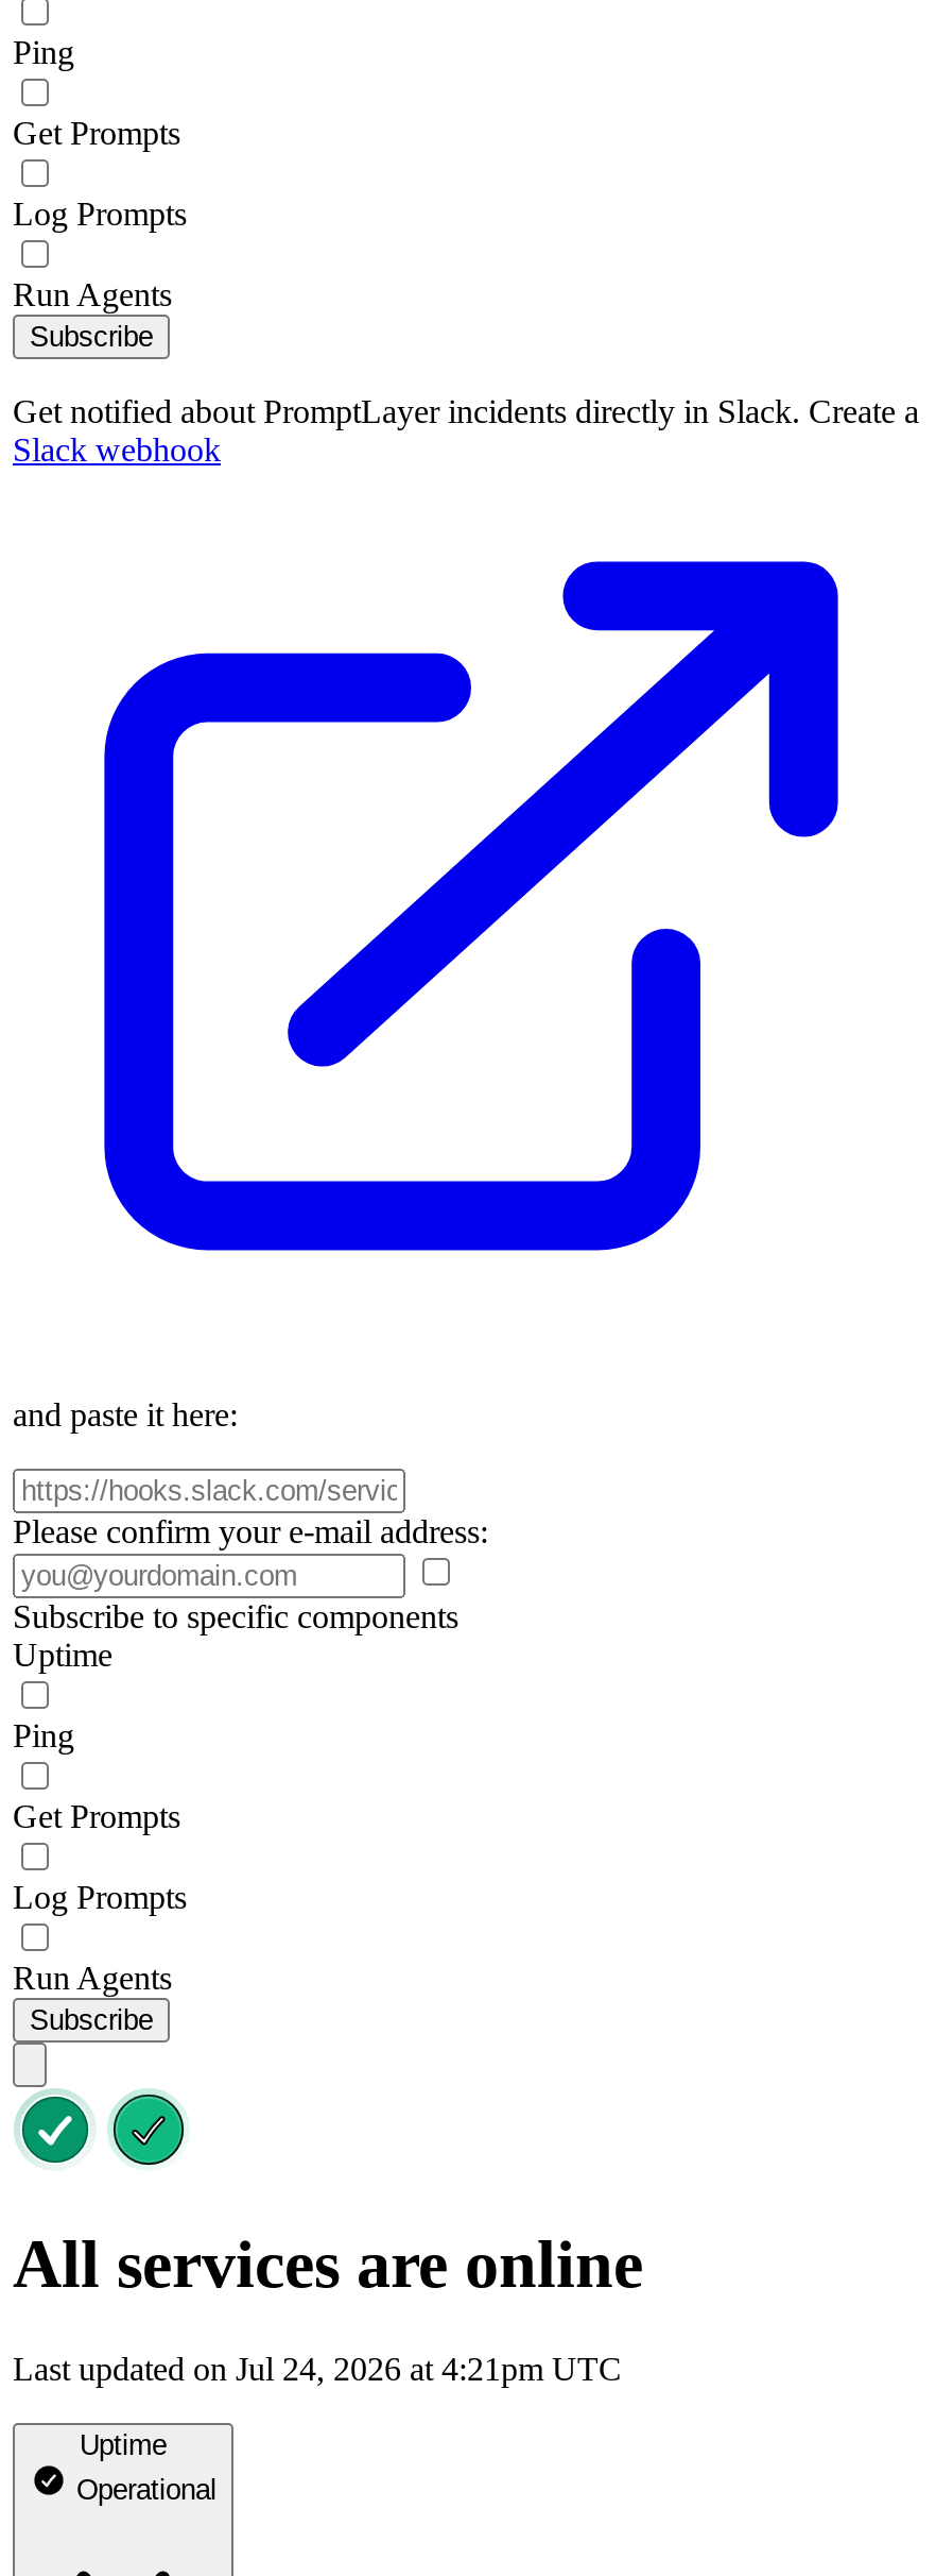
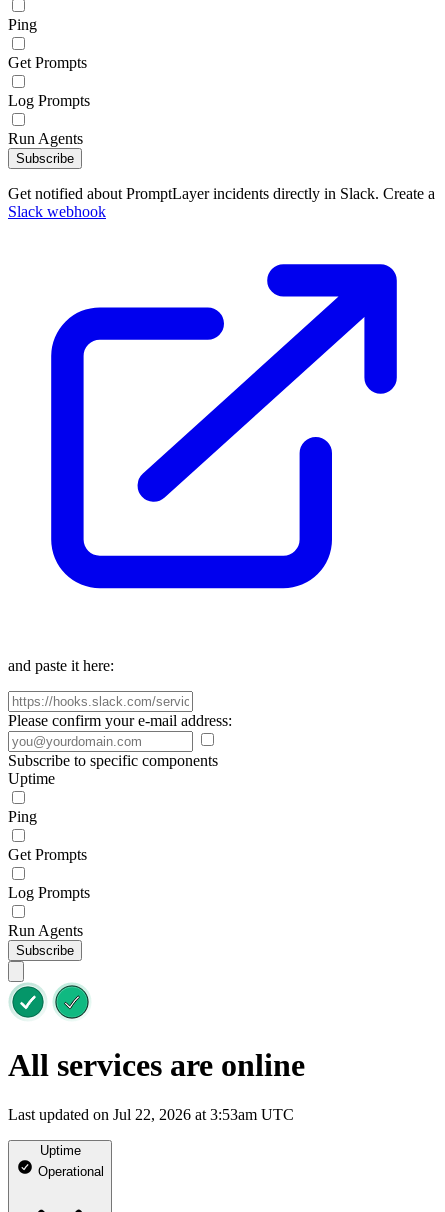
[13,2350,622,2387] Last updated on Jul 24, 2026 at 4:21pm UTC -> [8,1106,294,1123] Last updated on Jul 22, 2026 at 3:53am UTC

